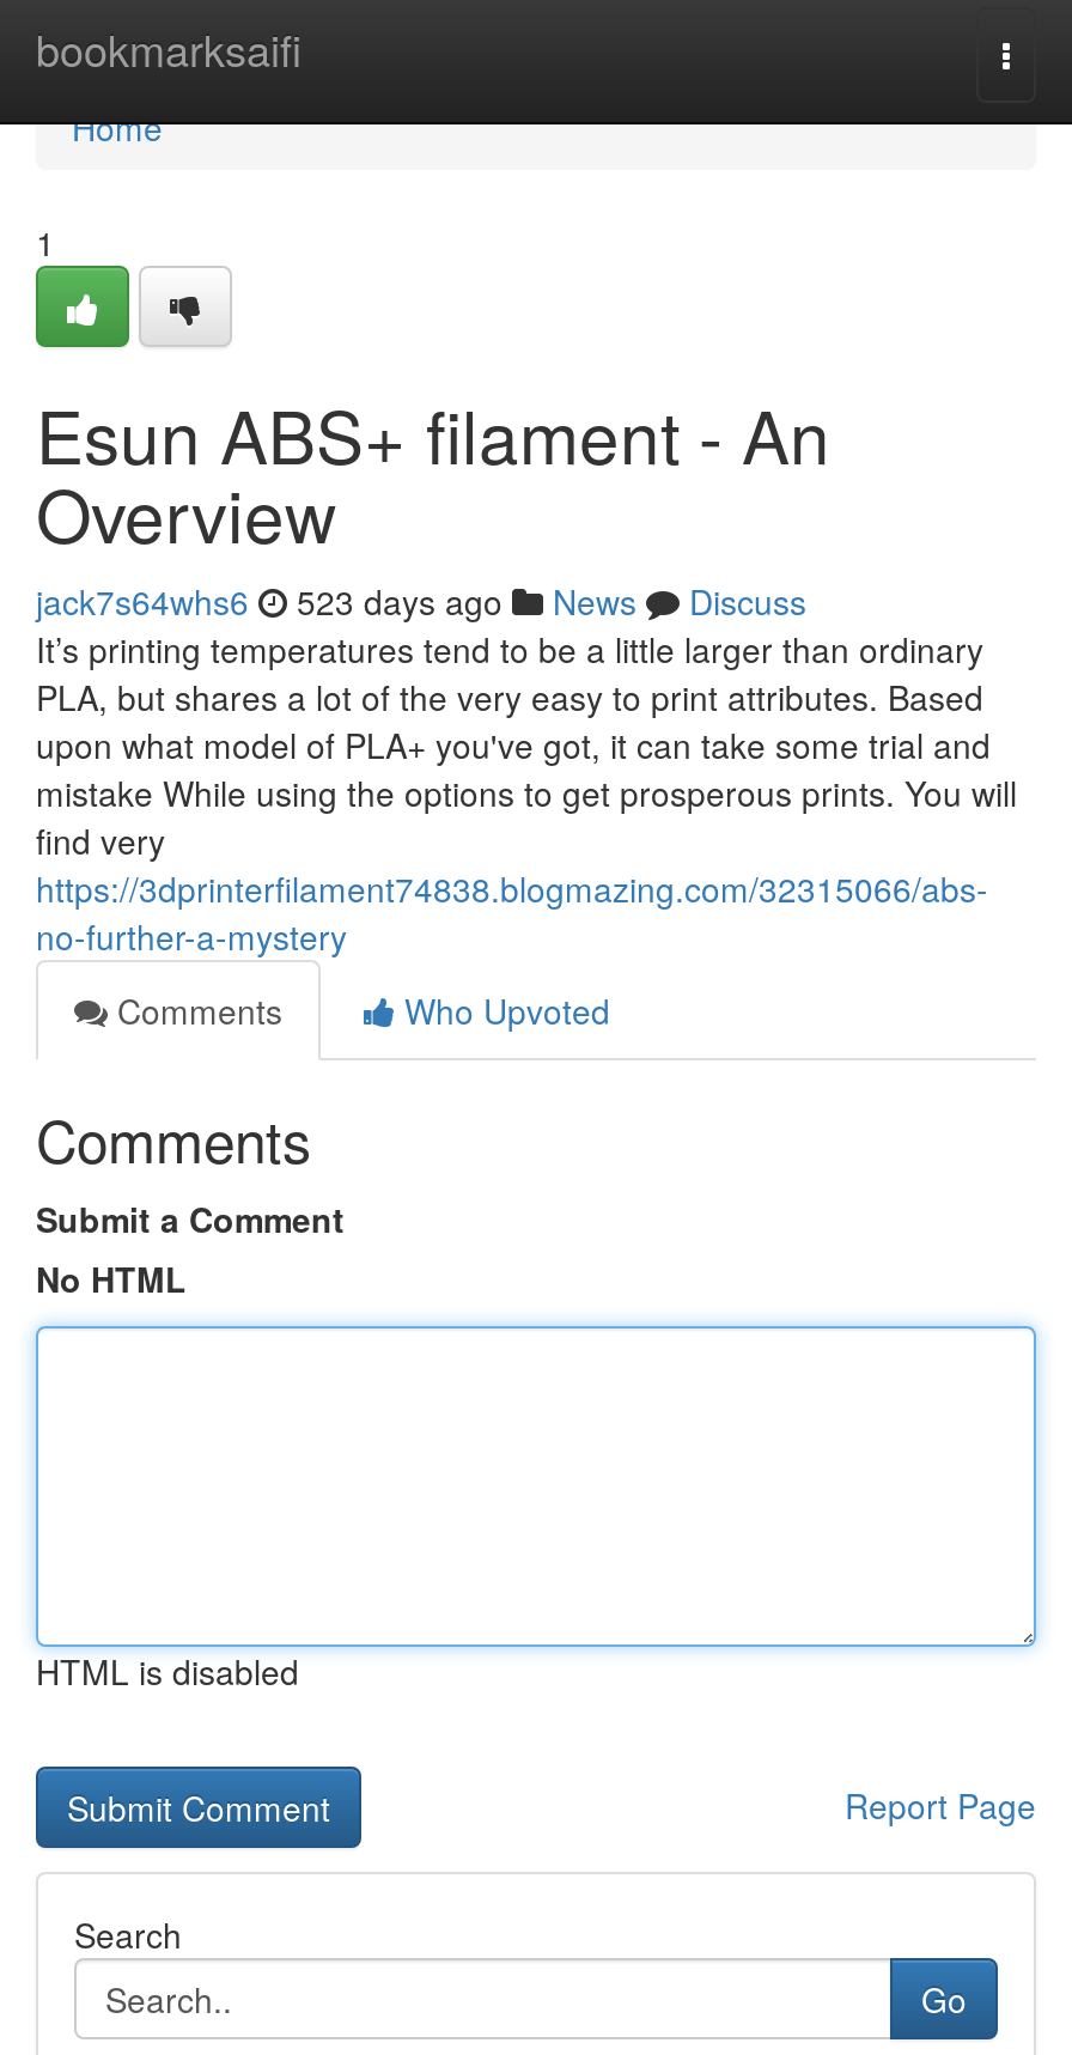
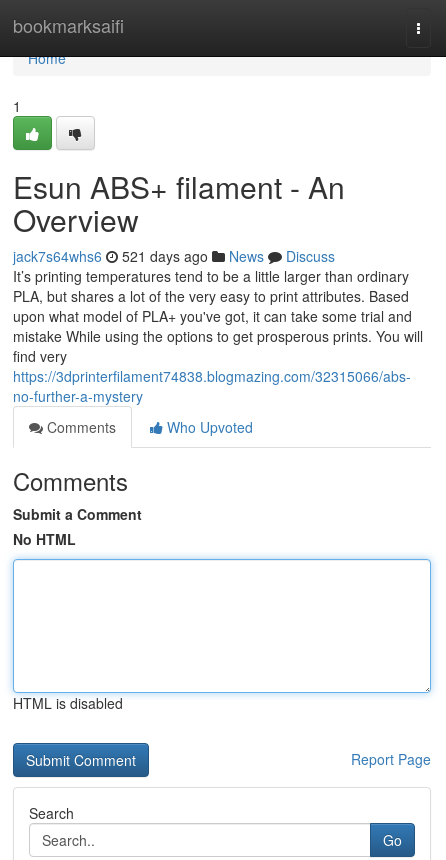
[36,577,806,625] jack7s64whs6 523 days ago News Discuss -> [13,246,335,266] jack7s64whs6 521 days ago News Discuss

